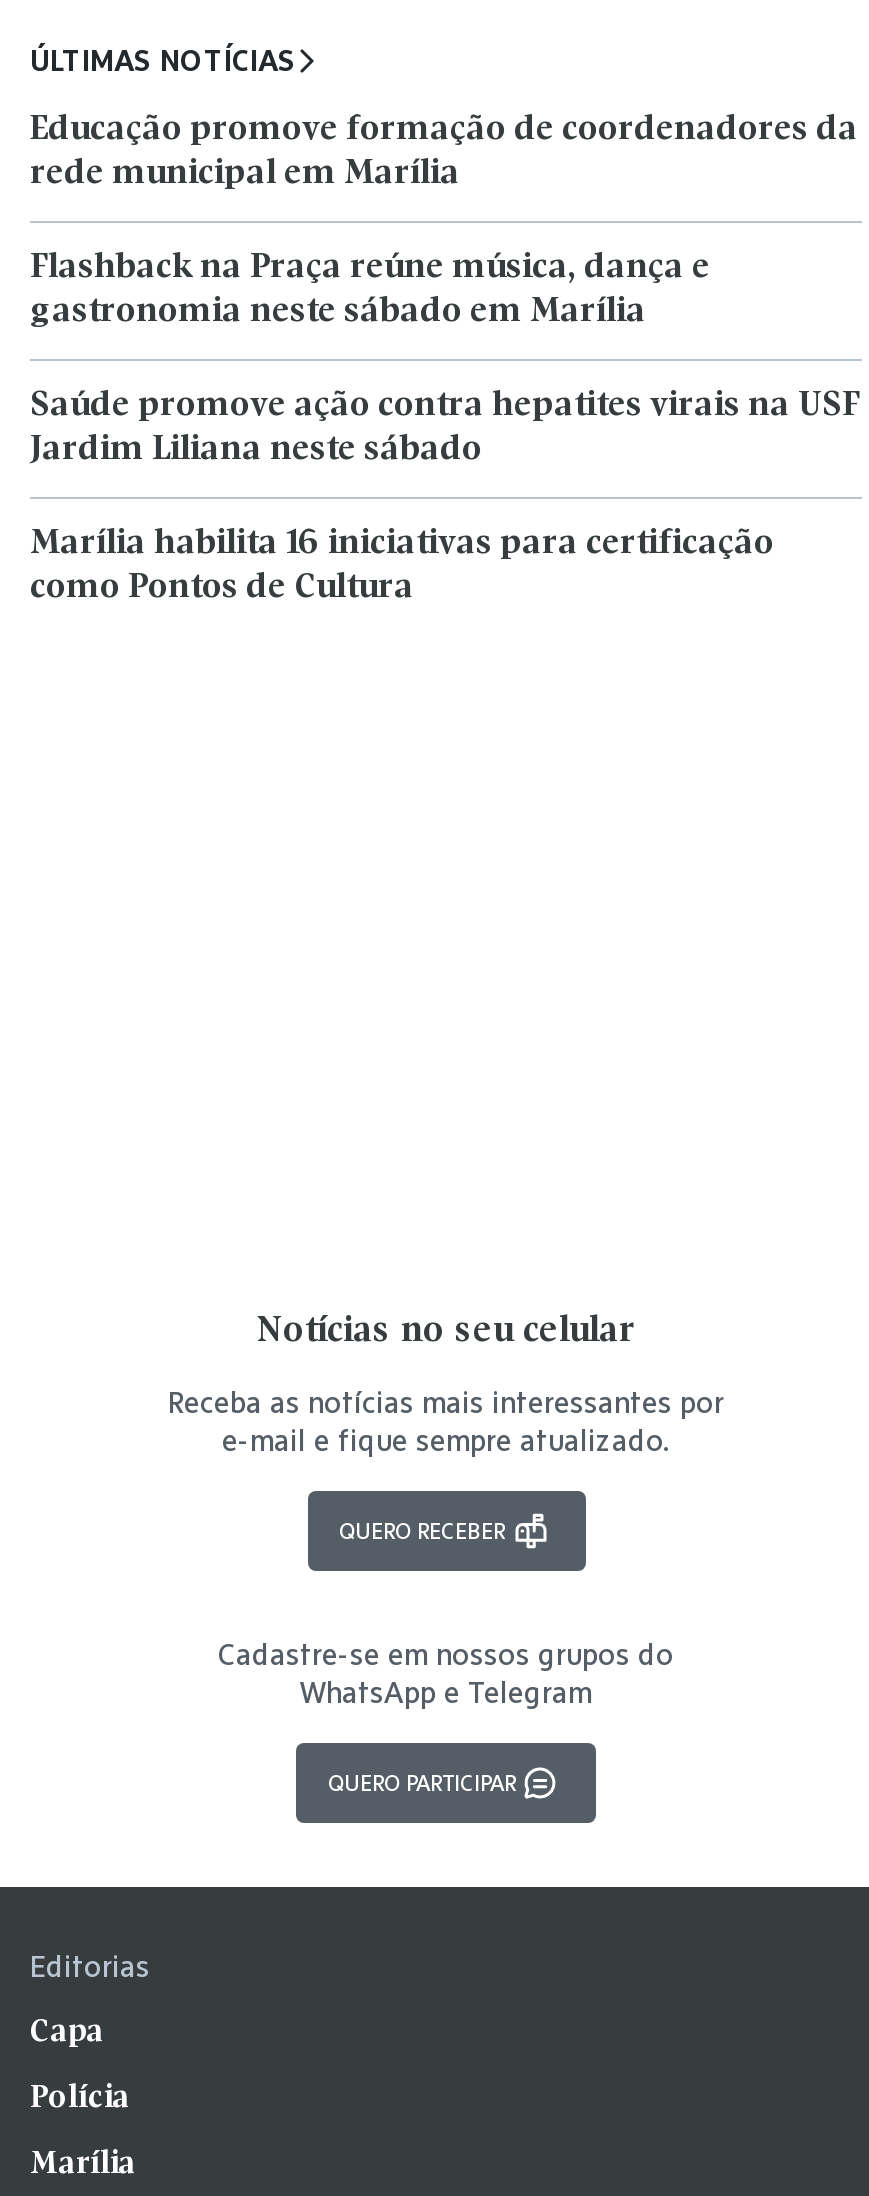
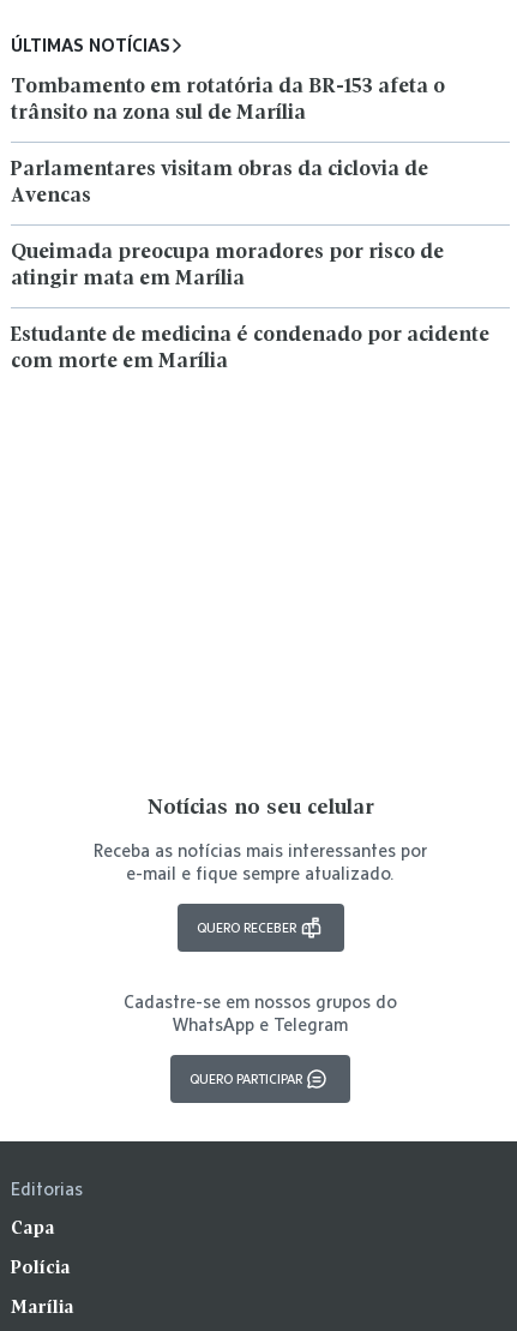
[30,112,858,190] Educação promove formação de coordenadores da | rede municipal em Marília -> [11,77,445,124] Tombamento em rotatória da BR-153 afeta o | trânsito na zona sul de Marília
[30,250,710,328] Flashback na Praça reúne música, dança e | gastronomia neste sábado em Marília -> [11,160,428,207] Parlamentares visitam obras da ciclovia de | Avencas
[30,388,860,466] Saúde promove ação contra hepatites virais na USF | Jardim Liliana neste sábado -> [11,243,444,289] Queimada preocupa moradores por risco de | atingir mata em Marília
[30,526,774,604] Marília habilita 16 iniciativas para certificação | como Pontos de Cultura -> [11,325,489,372] Estudante de medicina é condenado por acidente | com morte em Marília

